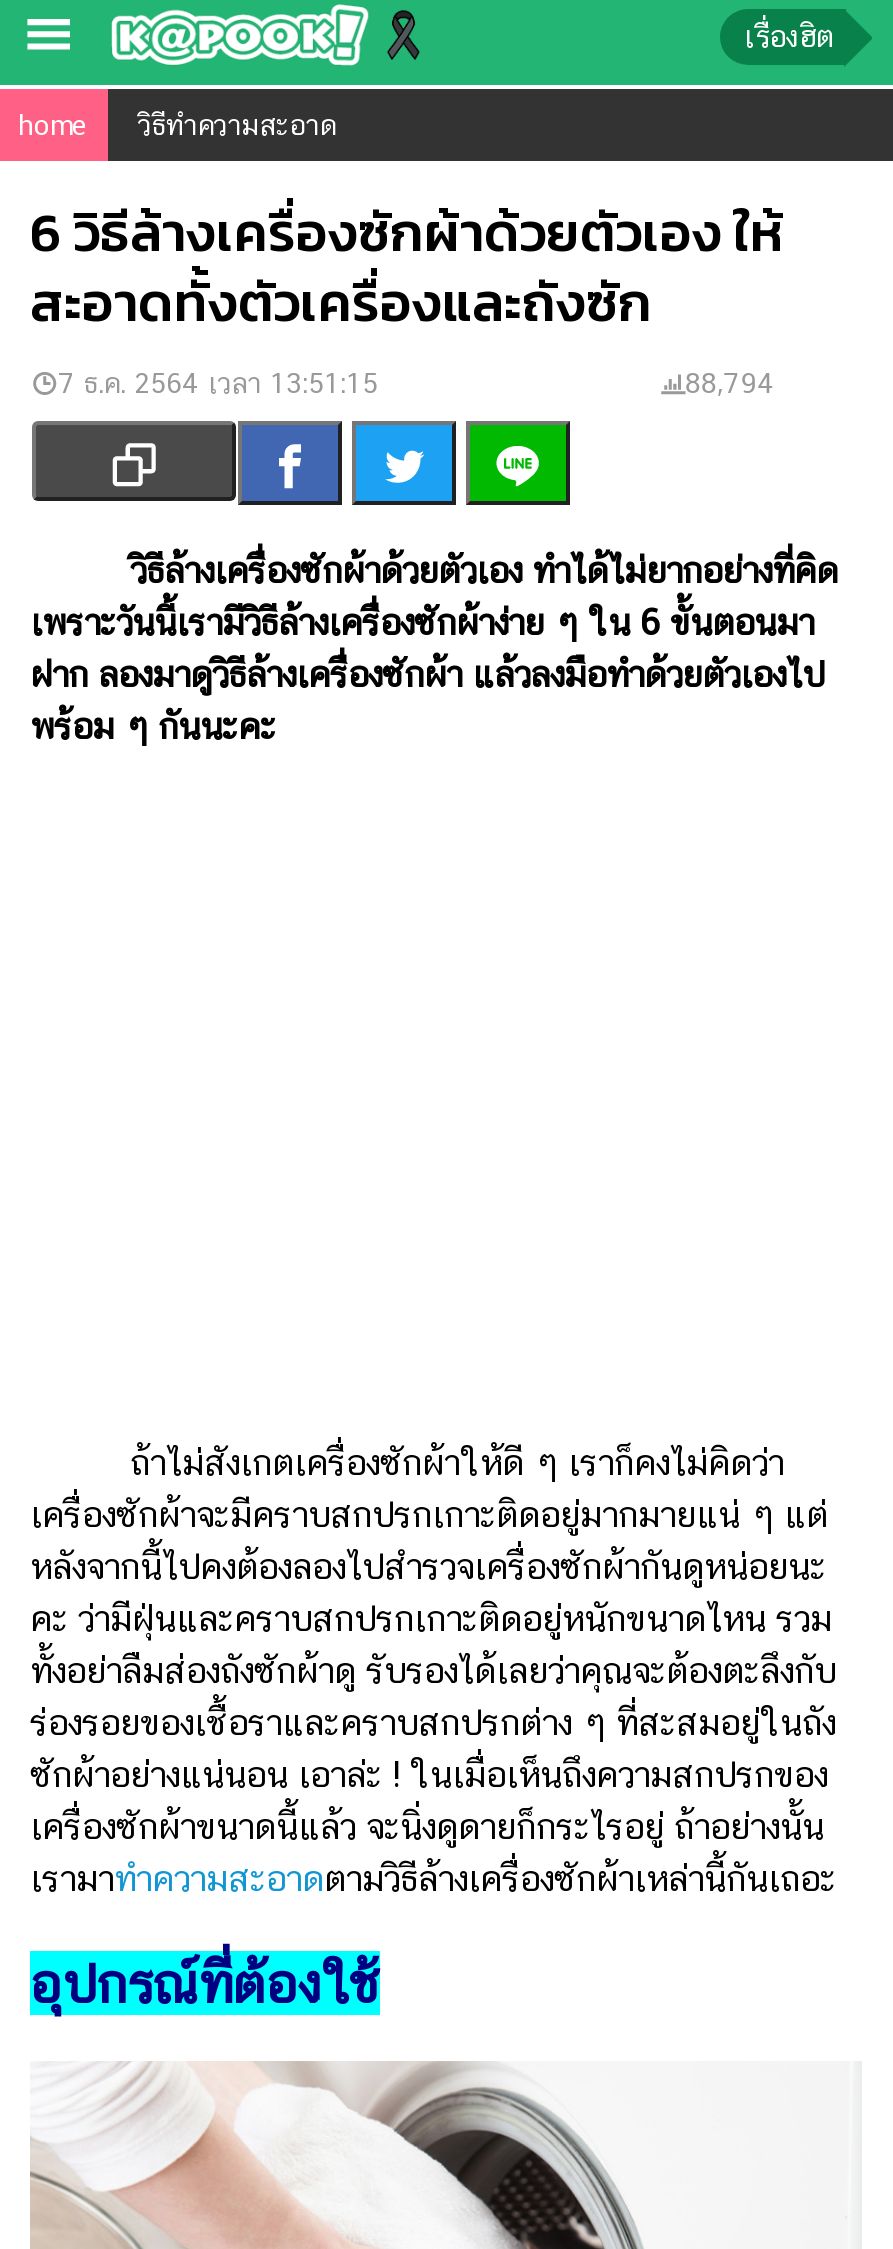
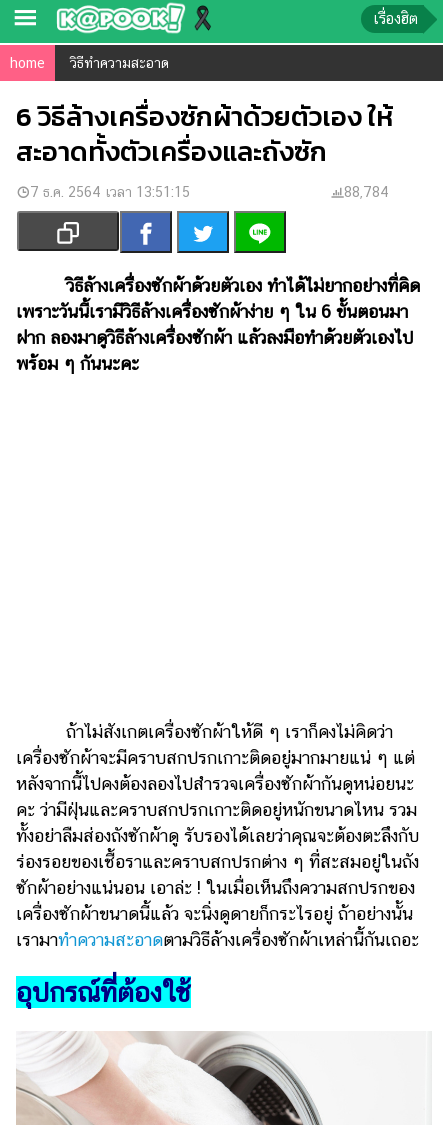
[685,367,775,399] 88,794 -> [344,184,389,200] 88,784

